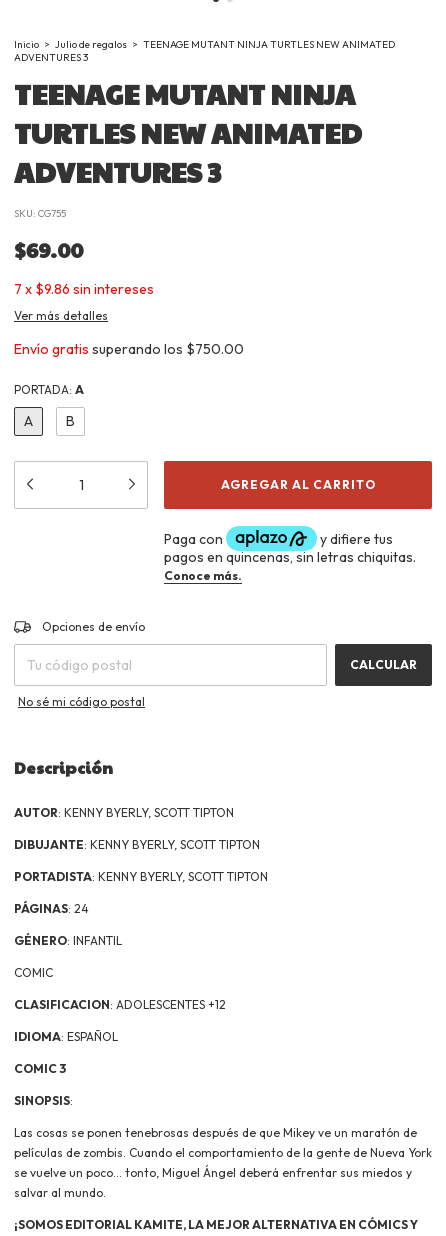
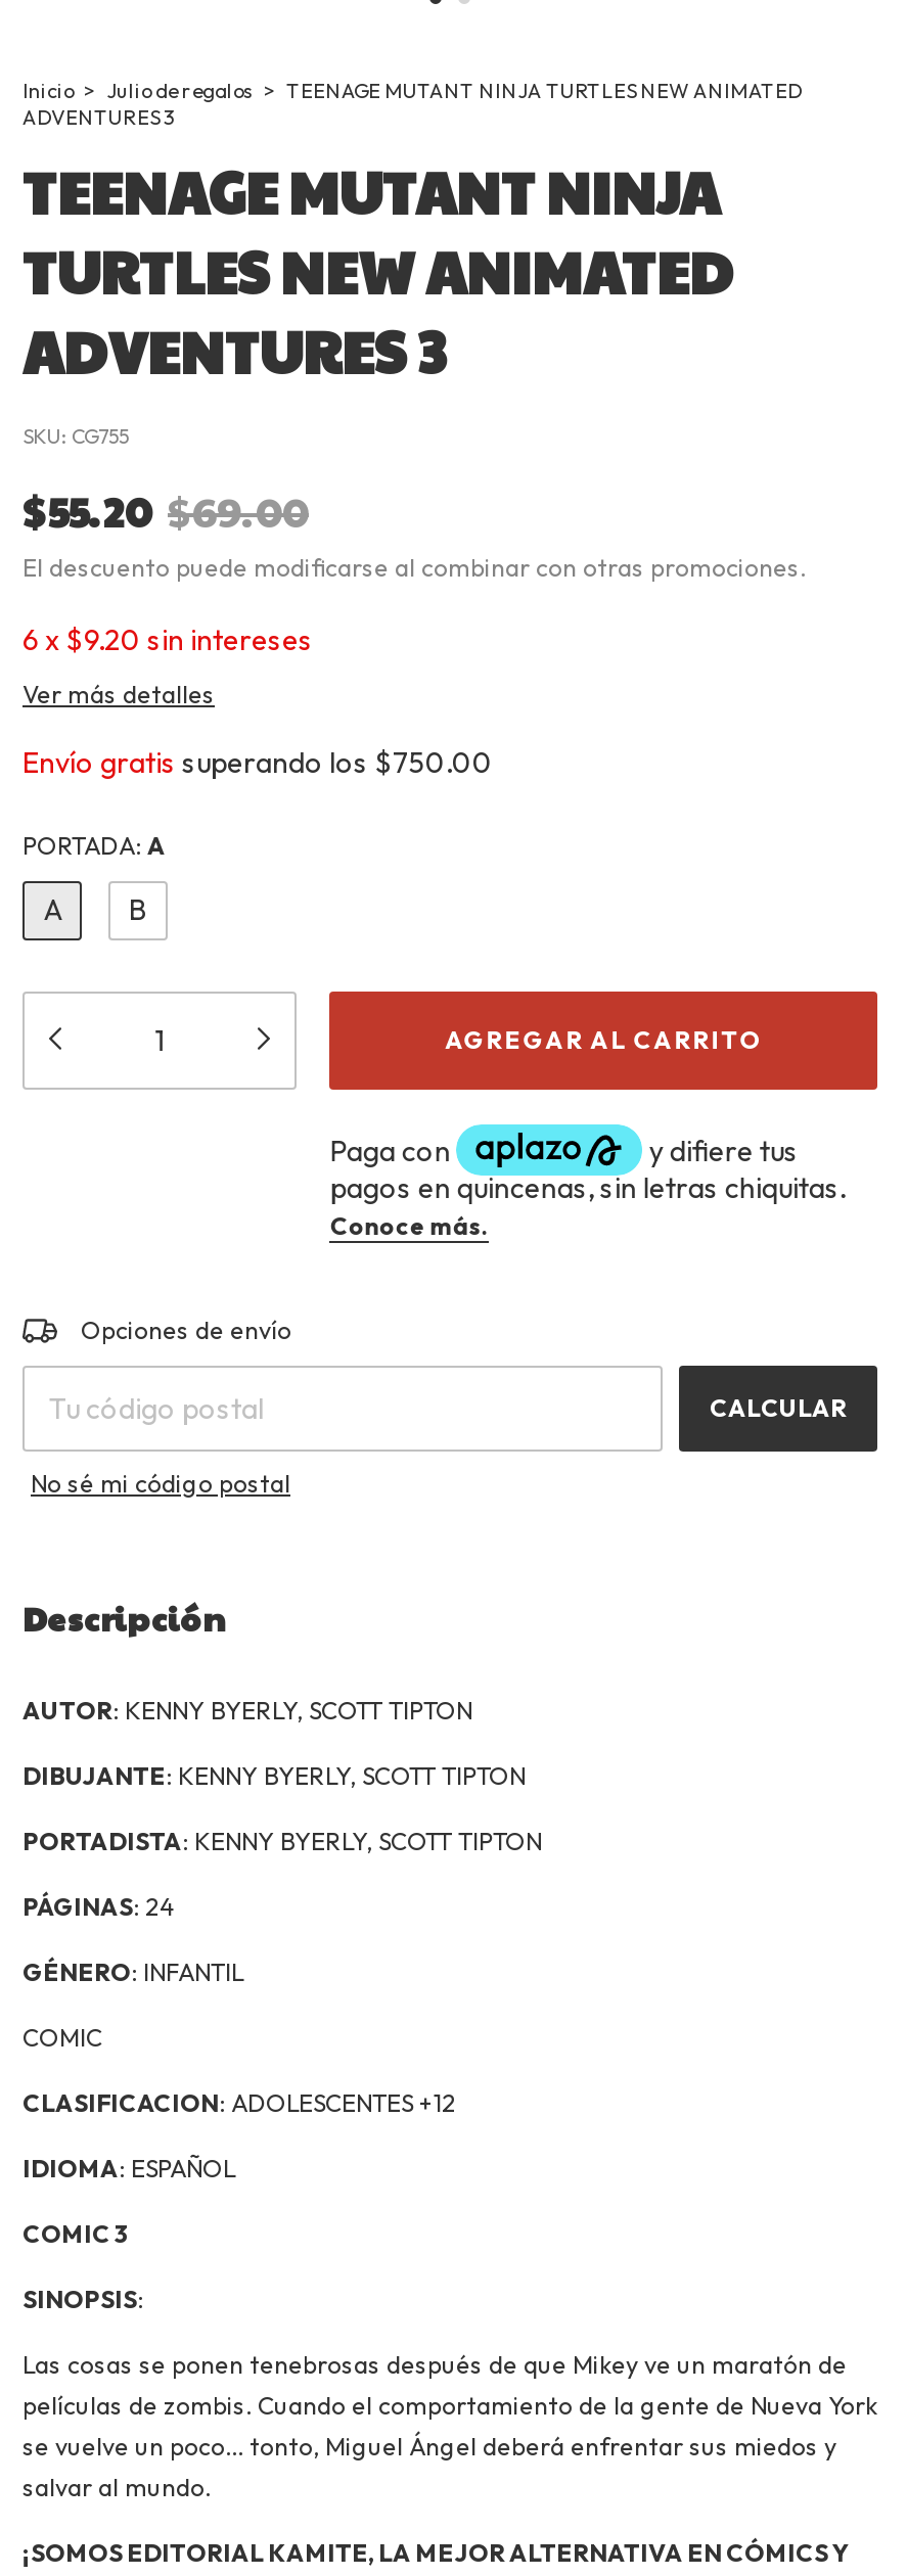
[14,236,83,264] $69.00 -> [22,482,806,583] $55.20 $69.00 | El descuento puede modificarse al combinar con otras promociones.
[14,280,154,298] 7 x $9.86 sin intereses -> [22,622,313,658] 6 x $9.20 sin intereses

